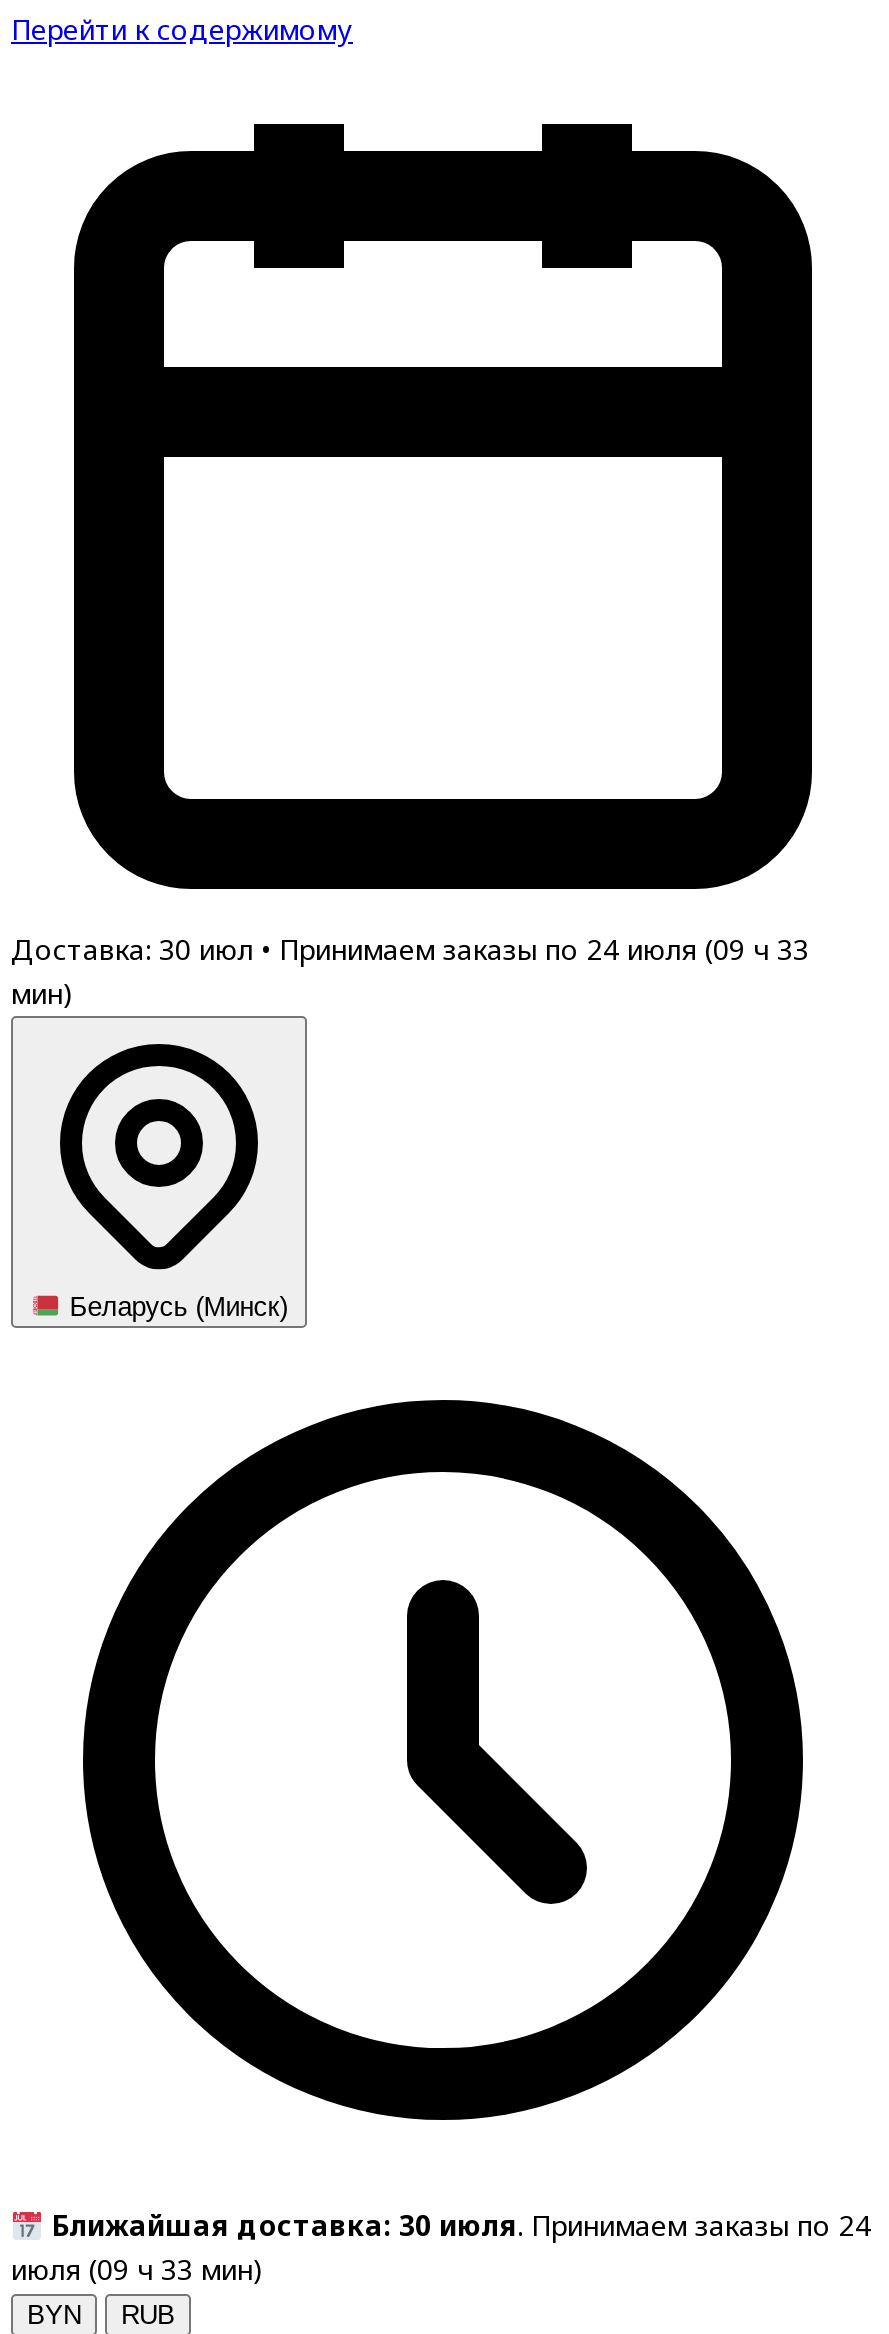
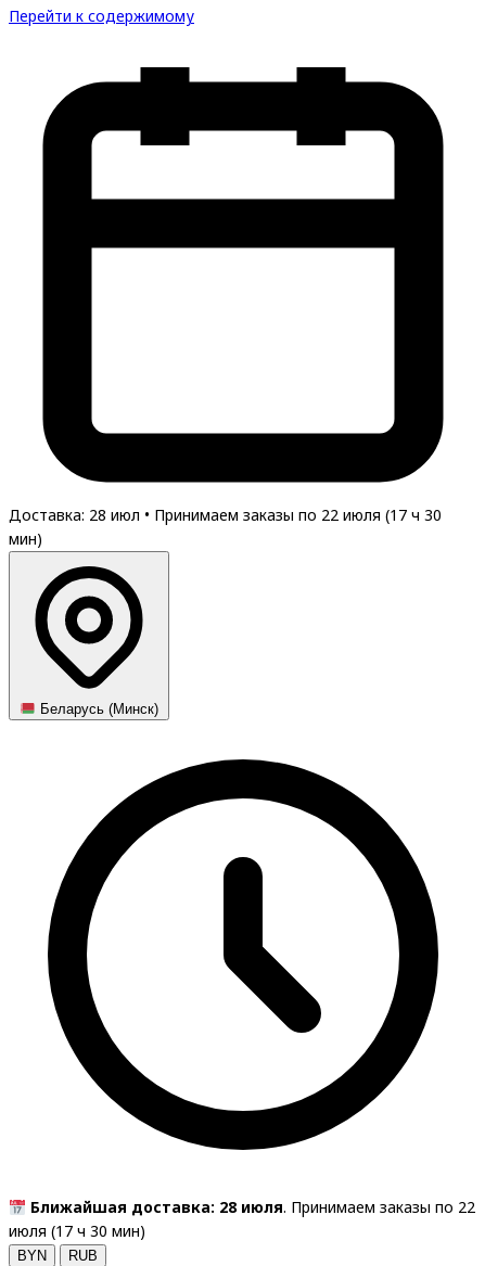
[11,930,809,968] Доставка: 30 июл • Принимаем заказы по 24 июля (09 ч 33 -> [9,504,442,525] Доставка: 28 июл • Принимаем заказы по 22 июля (17 ч 30
[51,2206,871,2244] Ближайшая доставка: 30 июля. Принимаем заказы по 24 -> [30,1197,475,1217] Ближайшая доставка: 28 июля. Принимаем заказы по 22
[11,2250,263,2288] июля (09 ч 33 мин) -> [9,1221,145,1241] июля (17 ч 30 мин)

